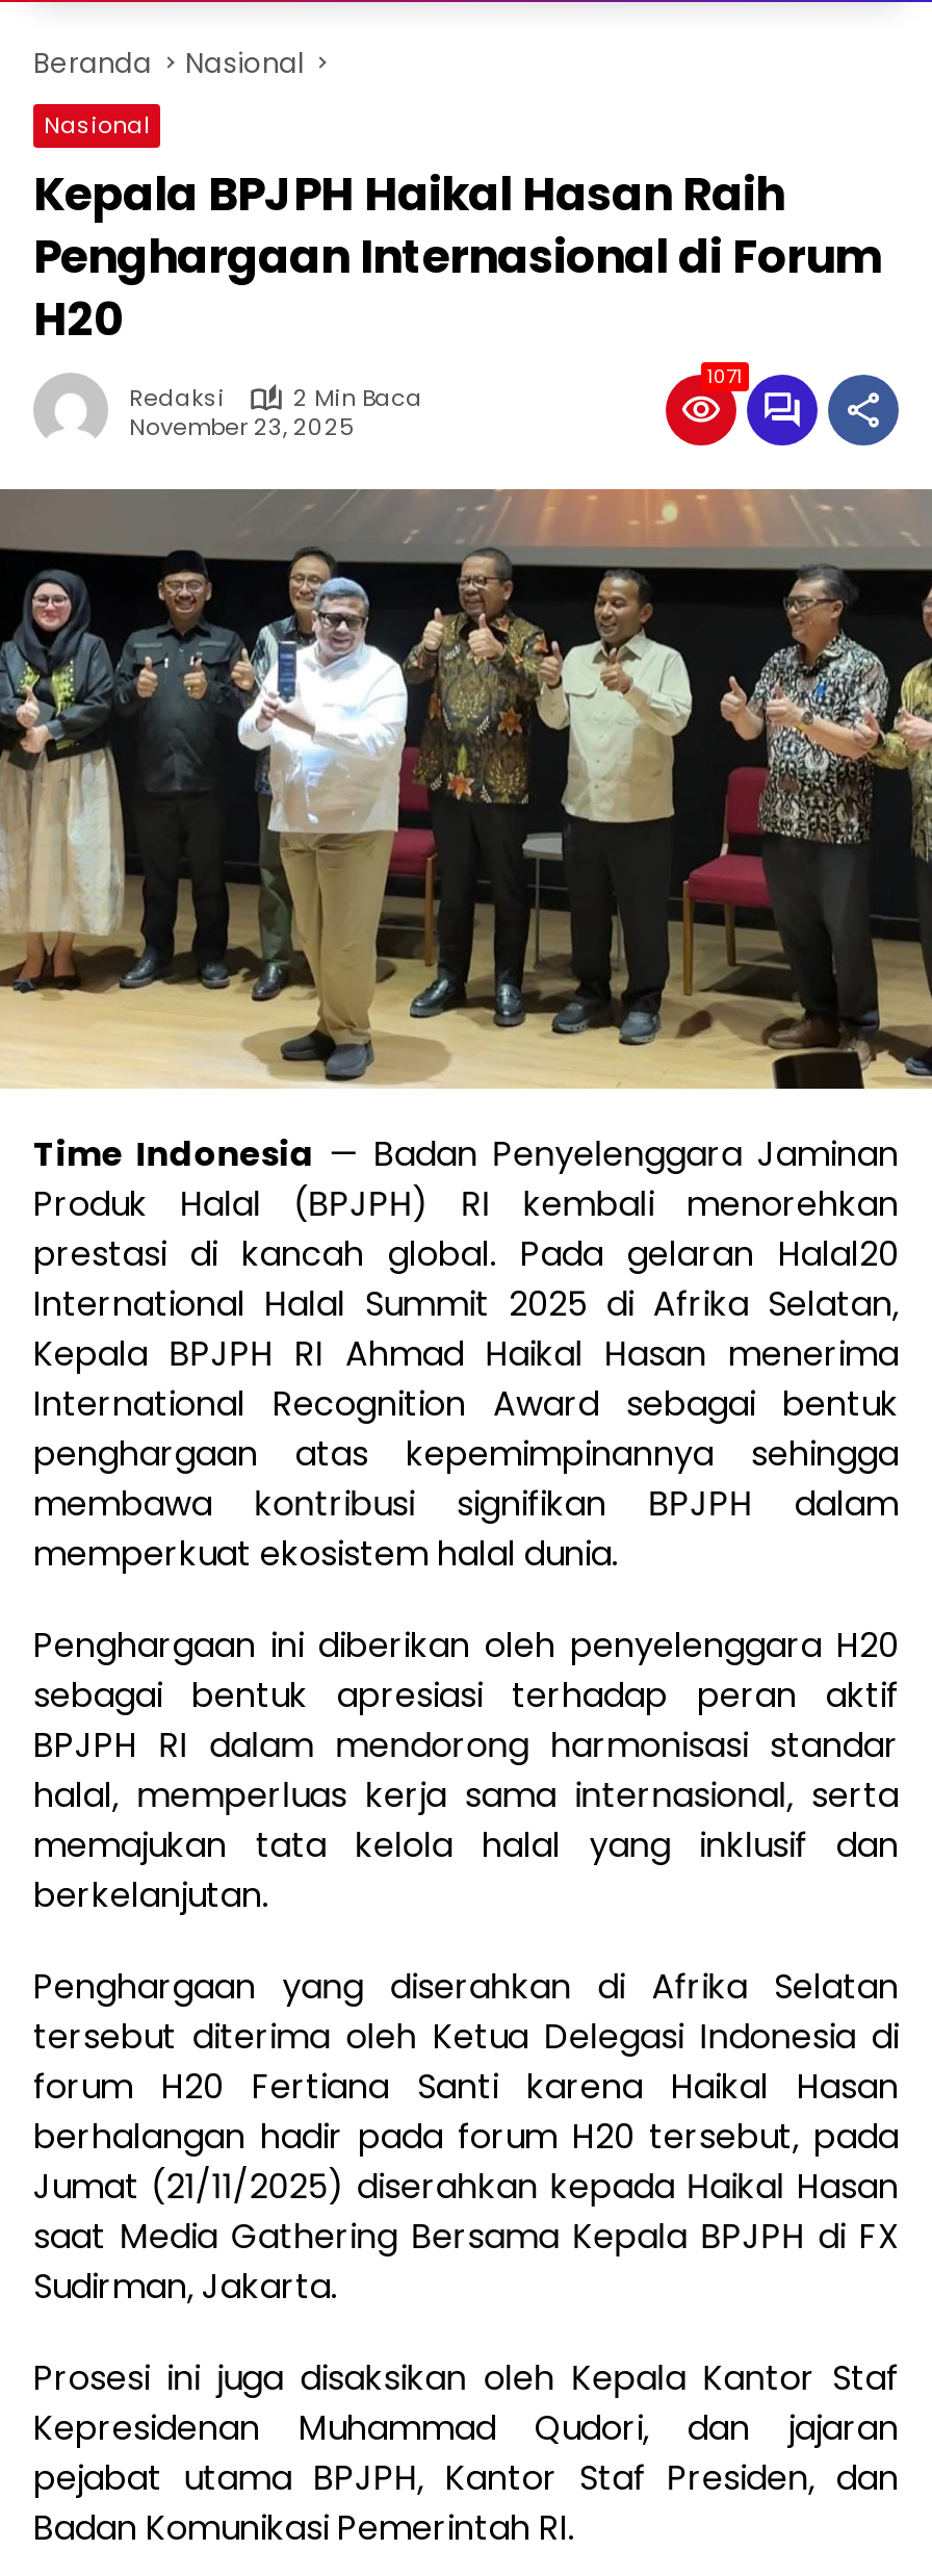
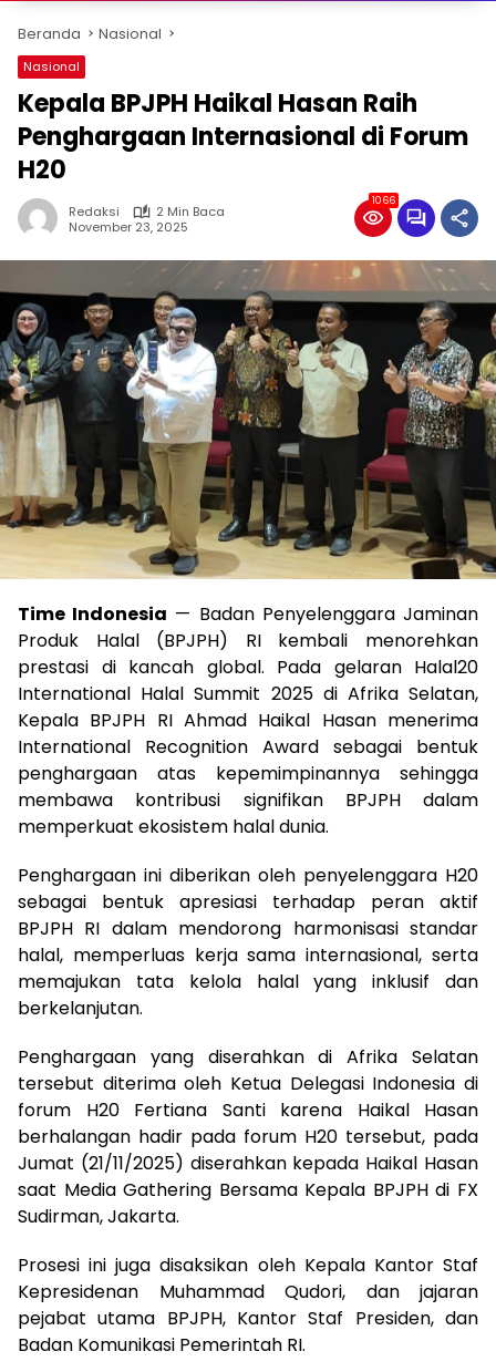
[707,364,743,389] 1071 -> [372,194,395,207] 1066

